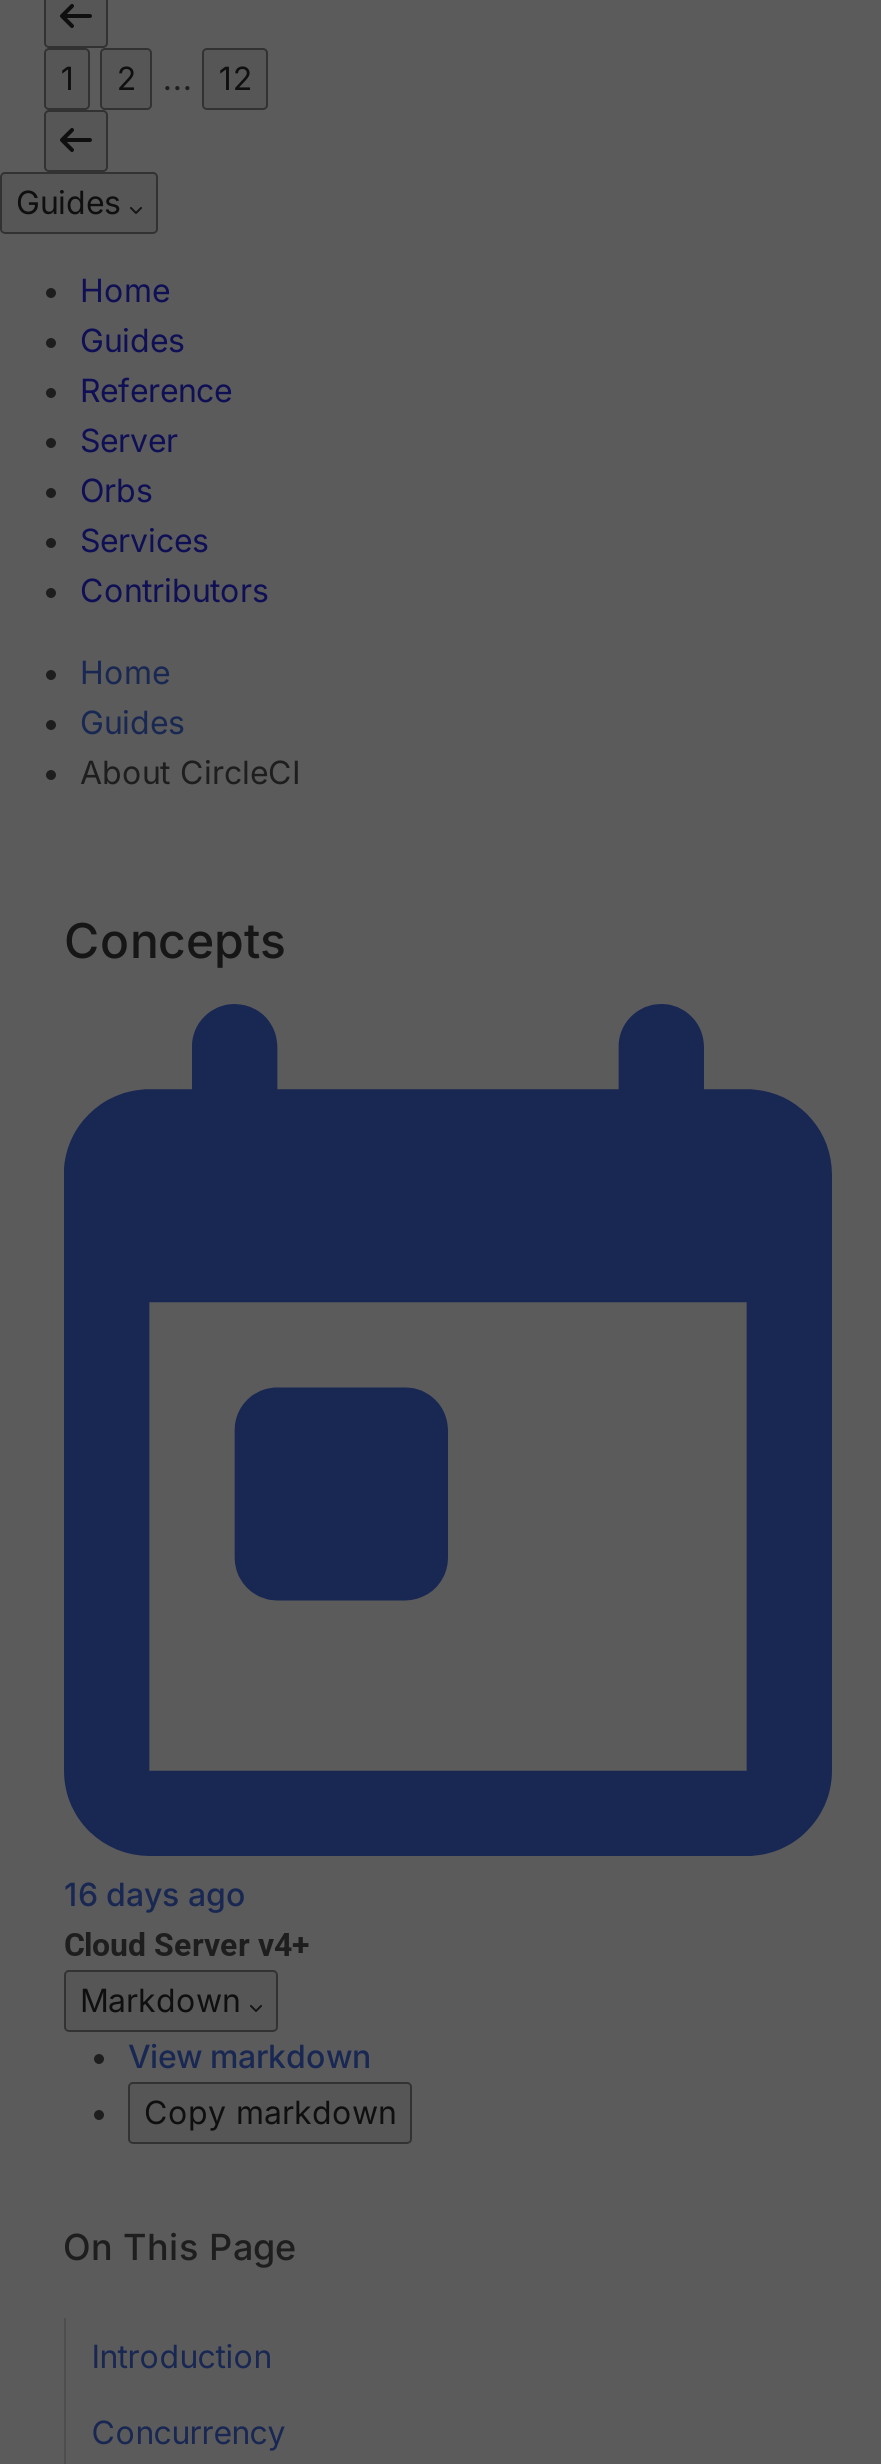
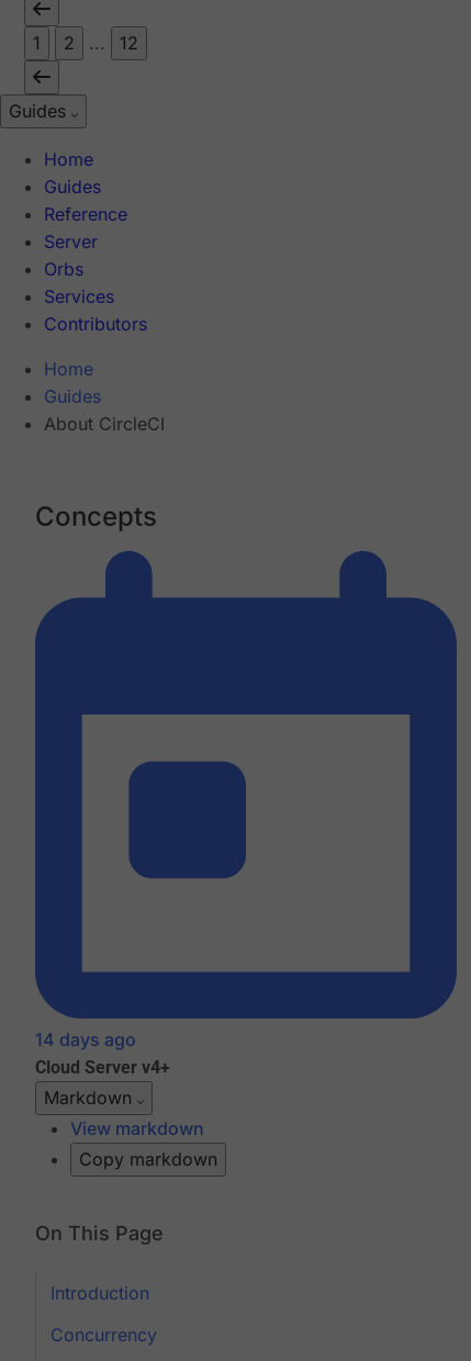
[64,1875,246,1915] 16 days ago -> [35,1029,136,1051] 14 days ago

